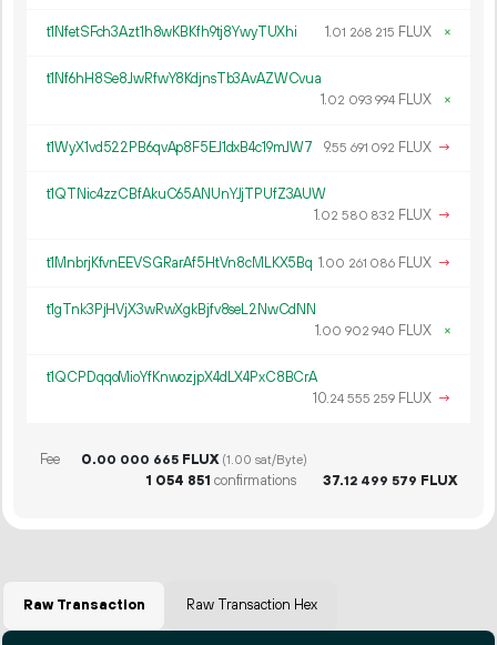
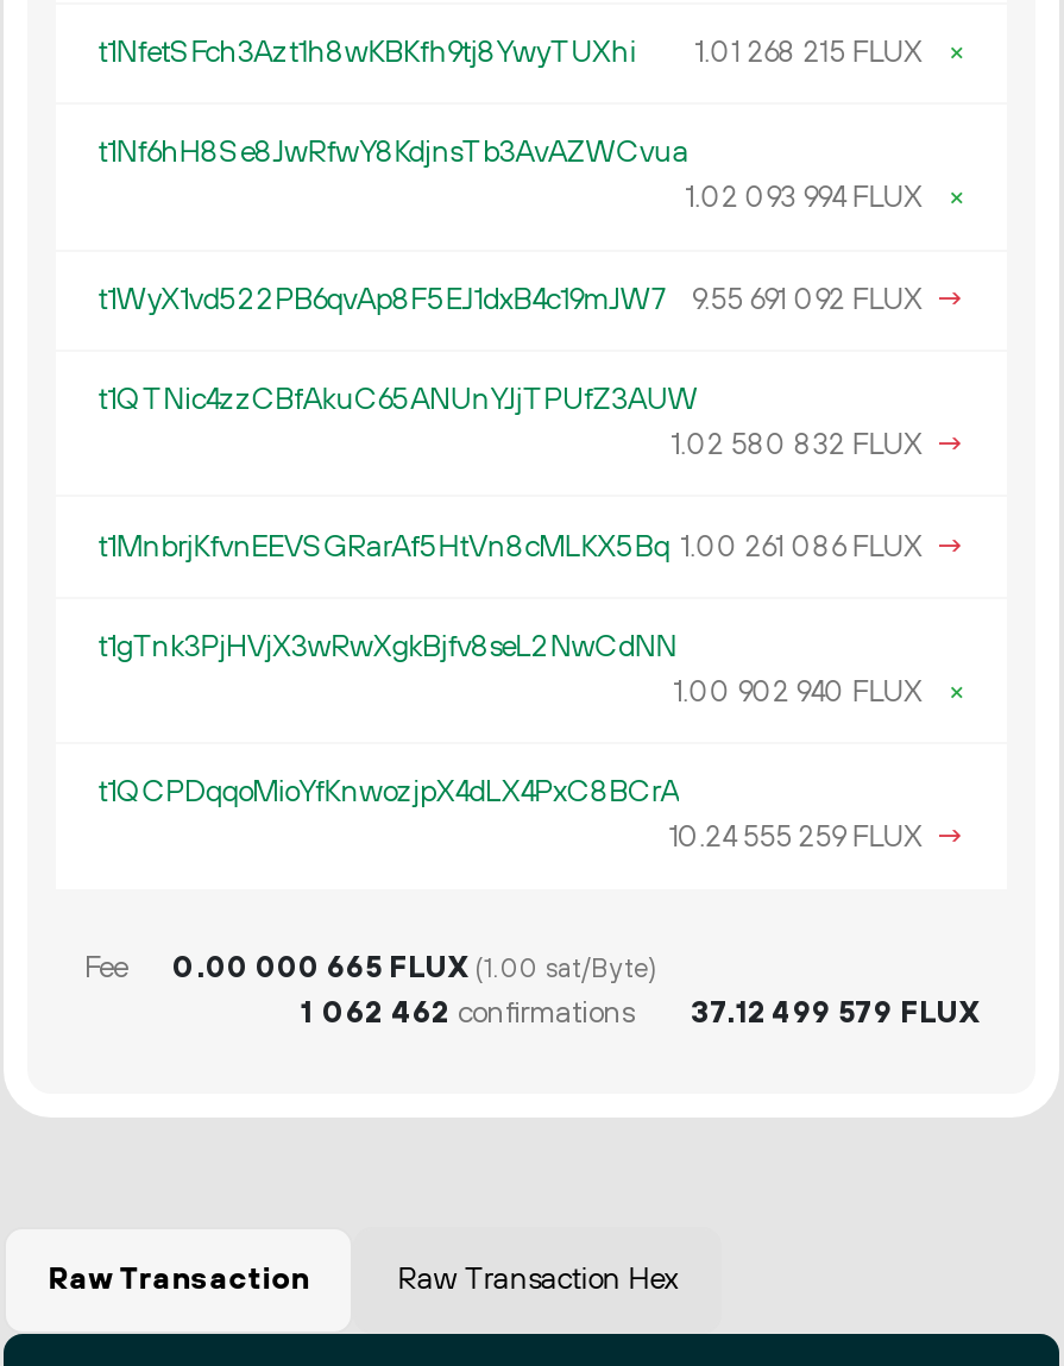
[145,471,296,489] 1 054 851 confirmations -> [301,993,634,1031] 1 062 462 confirmations

